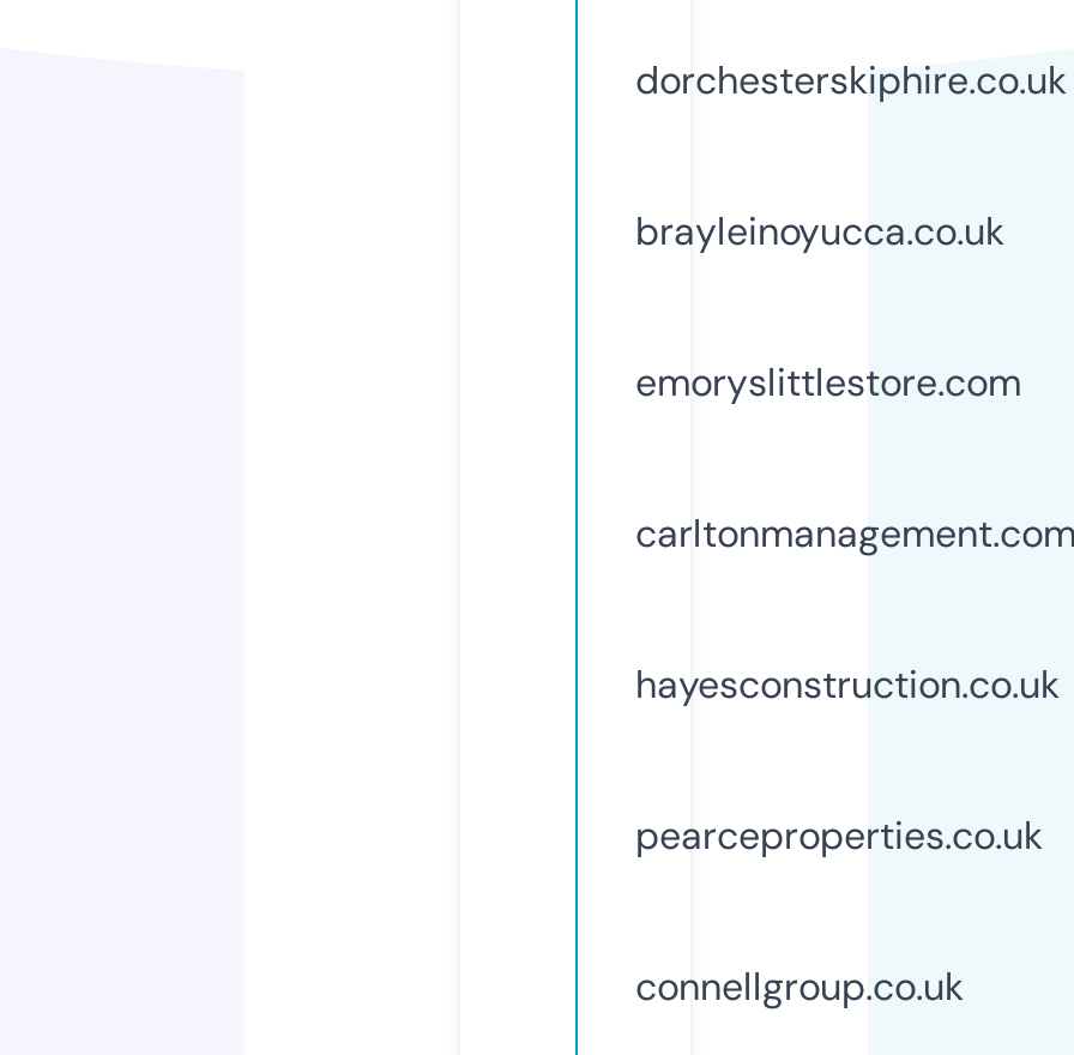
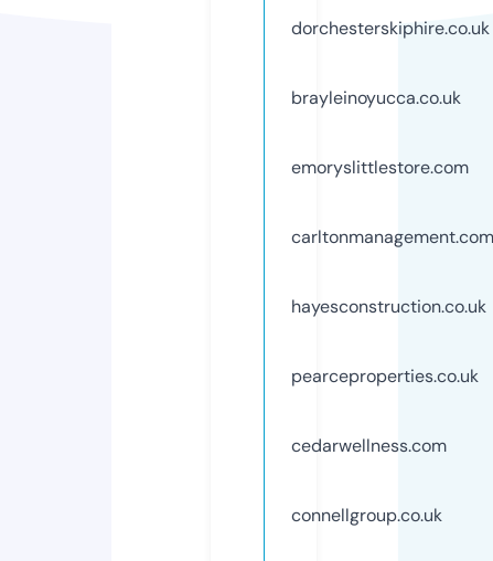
none -> [291,434,447,457] cedarwellness.com

